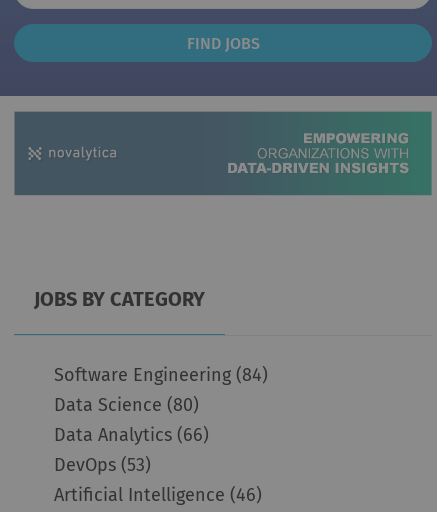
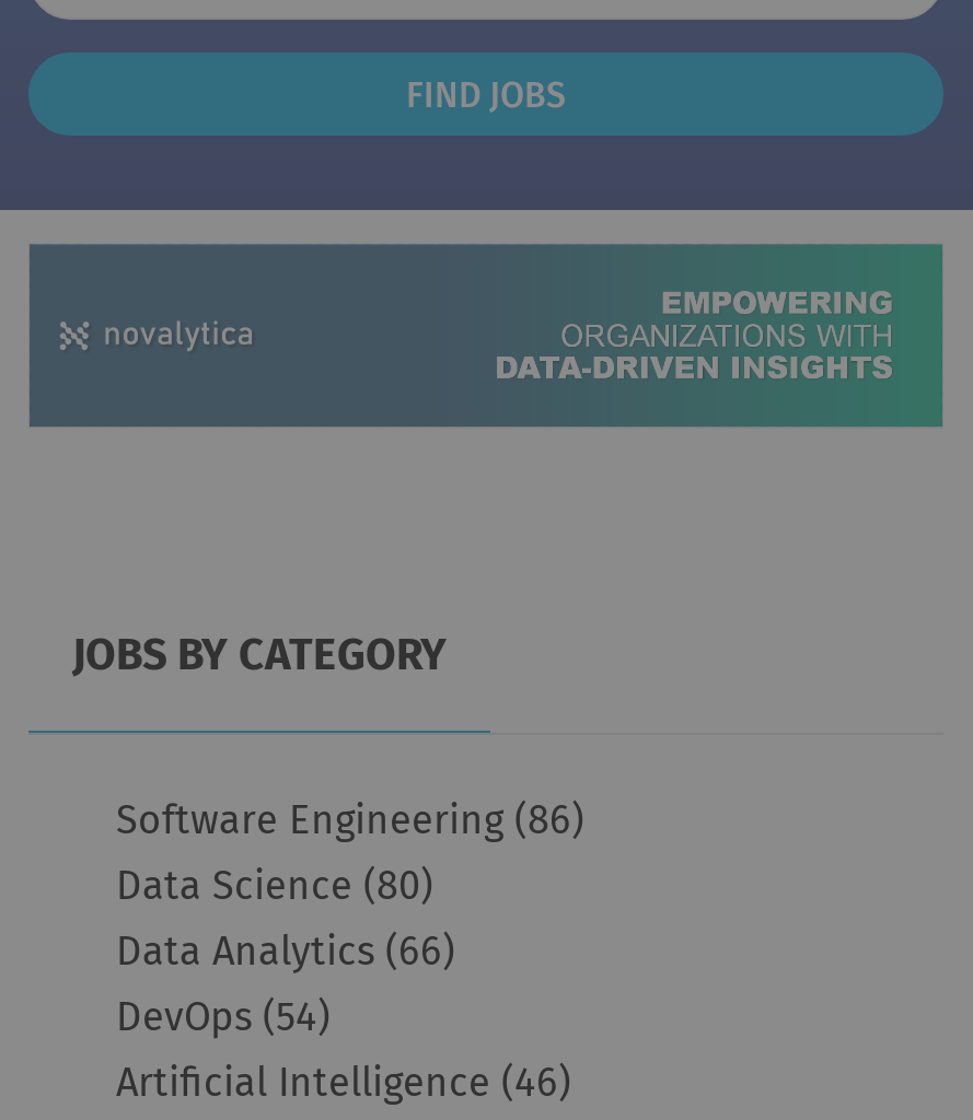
[54,367,268,385] Software Engineering (84) -> [116,803,584,842] Software Engineering (86)
[54,457,151,475] DevOps (53) -> [116,1000,331,1039] DevOps (54)

